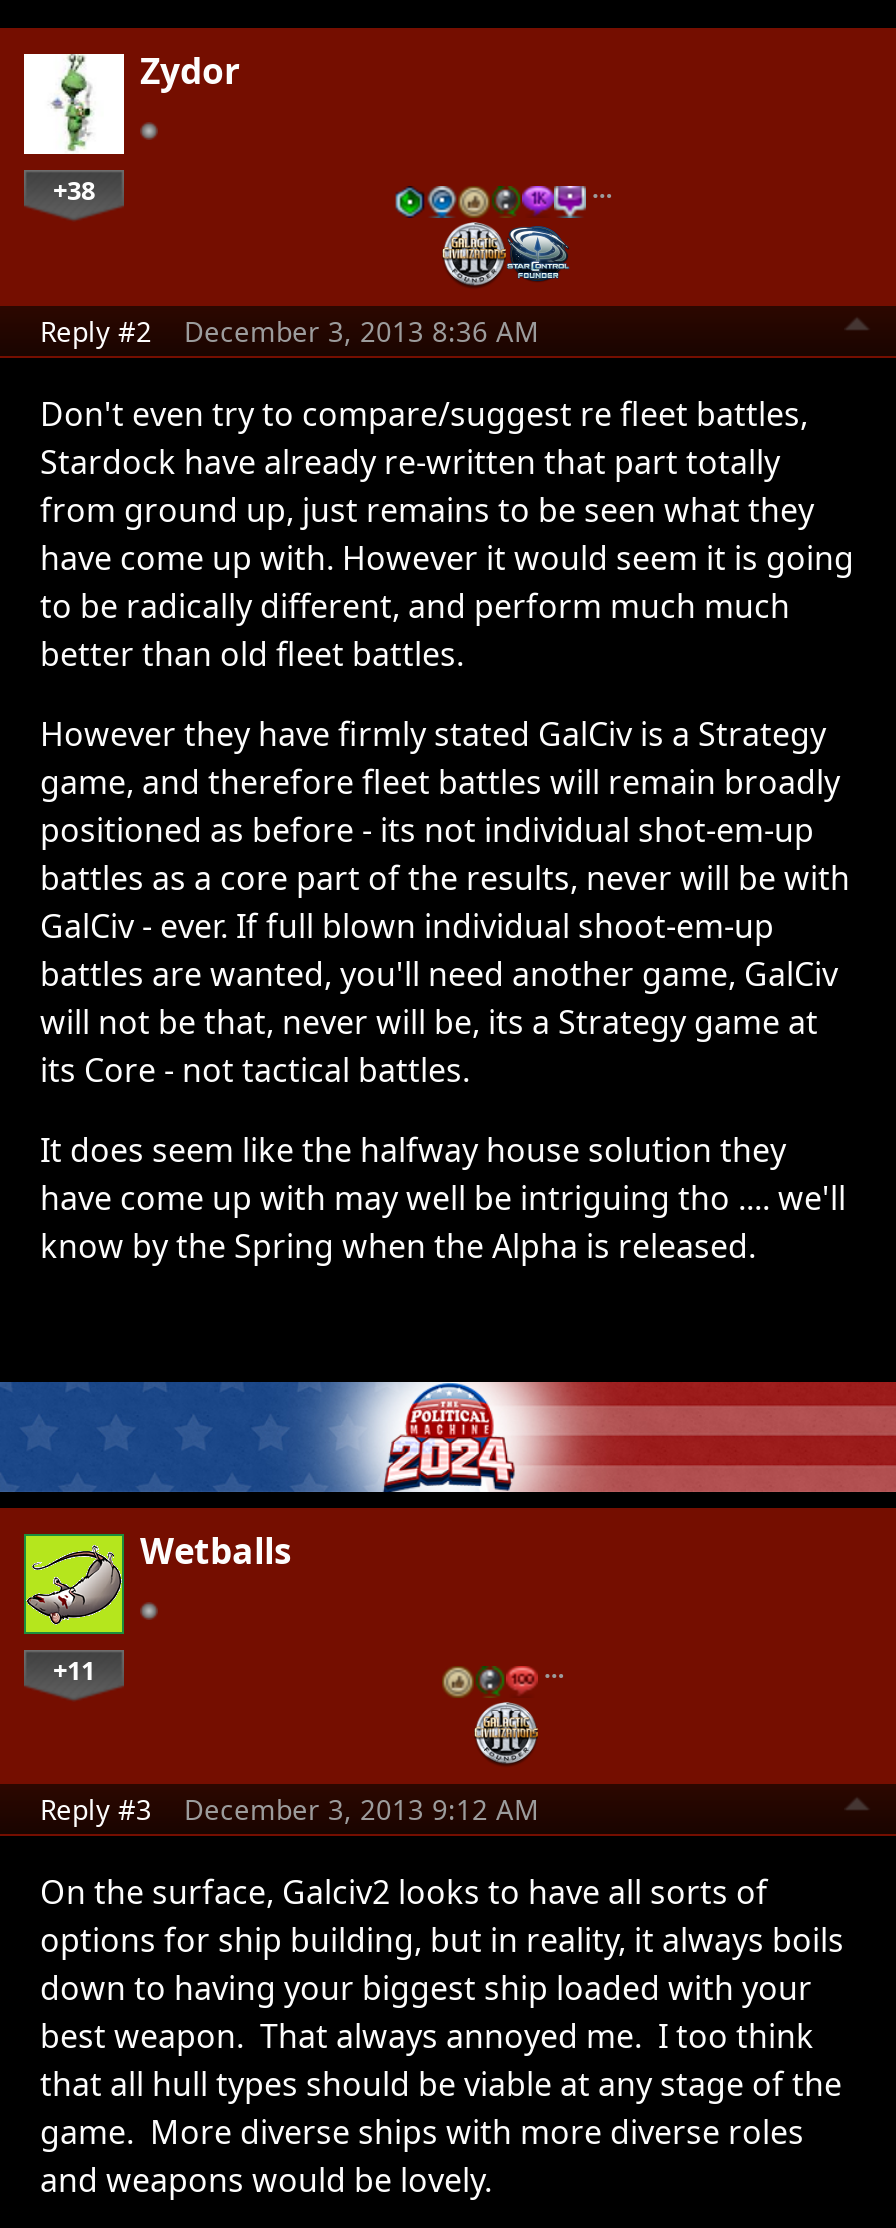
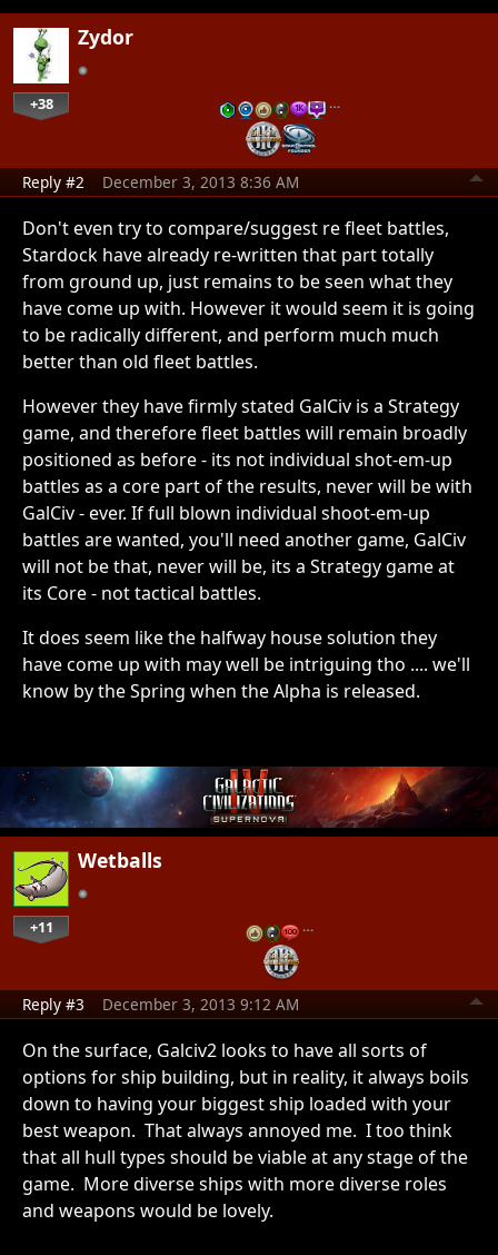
[6,1380,890,1494] [image] -> [3,765,495,828] [image]

